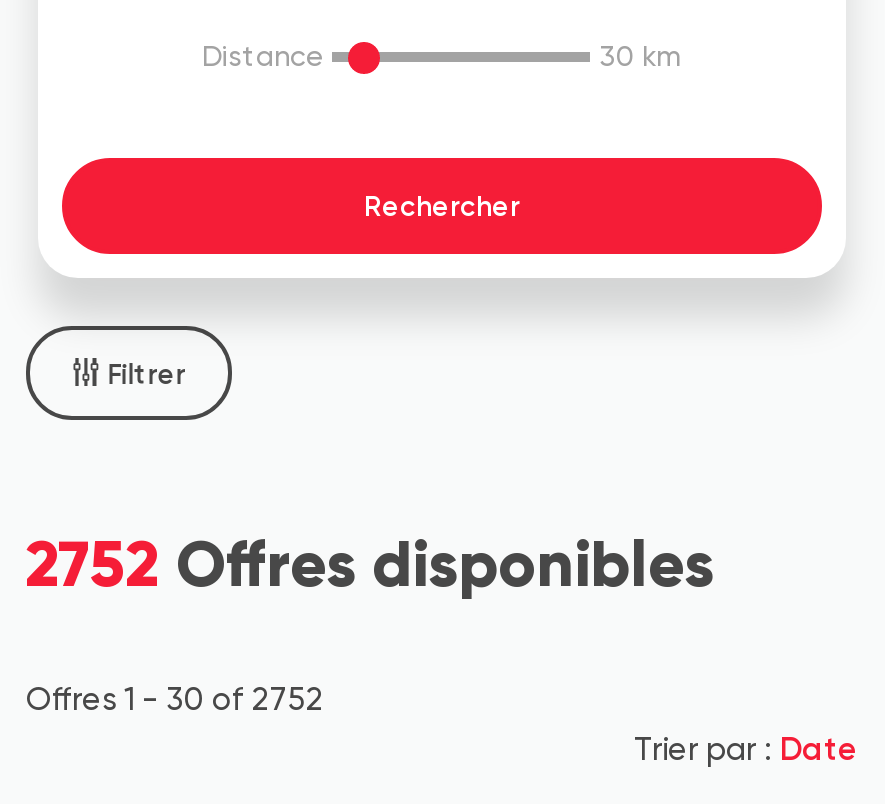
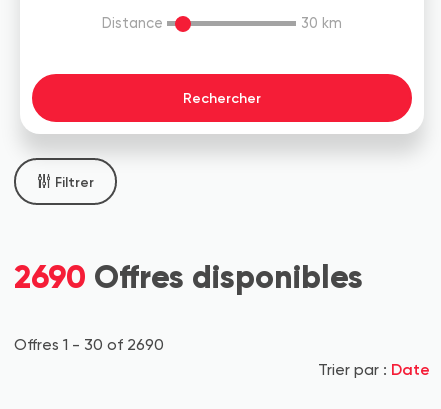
[26,525,714,605] 2752 Offres disponibles -> [14,257,363,297] 2690 Offres disponibles
[26,681,324,719] Offres 1 - 30 of 2752 -> [14,335,164,354] Offres 1 - 30 of 2690

